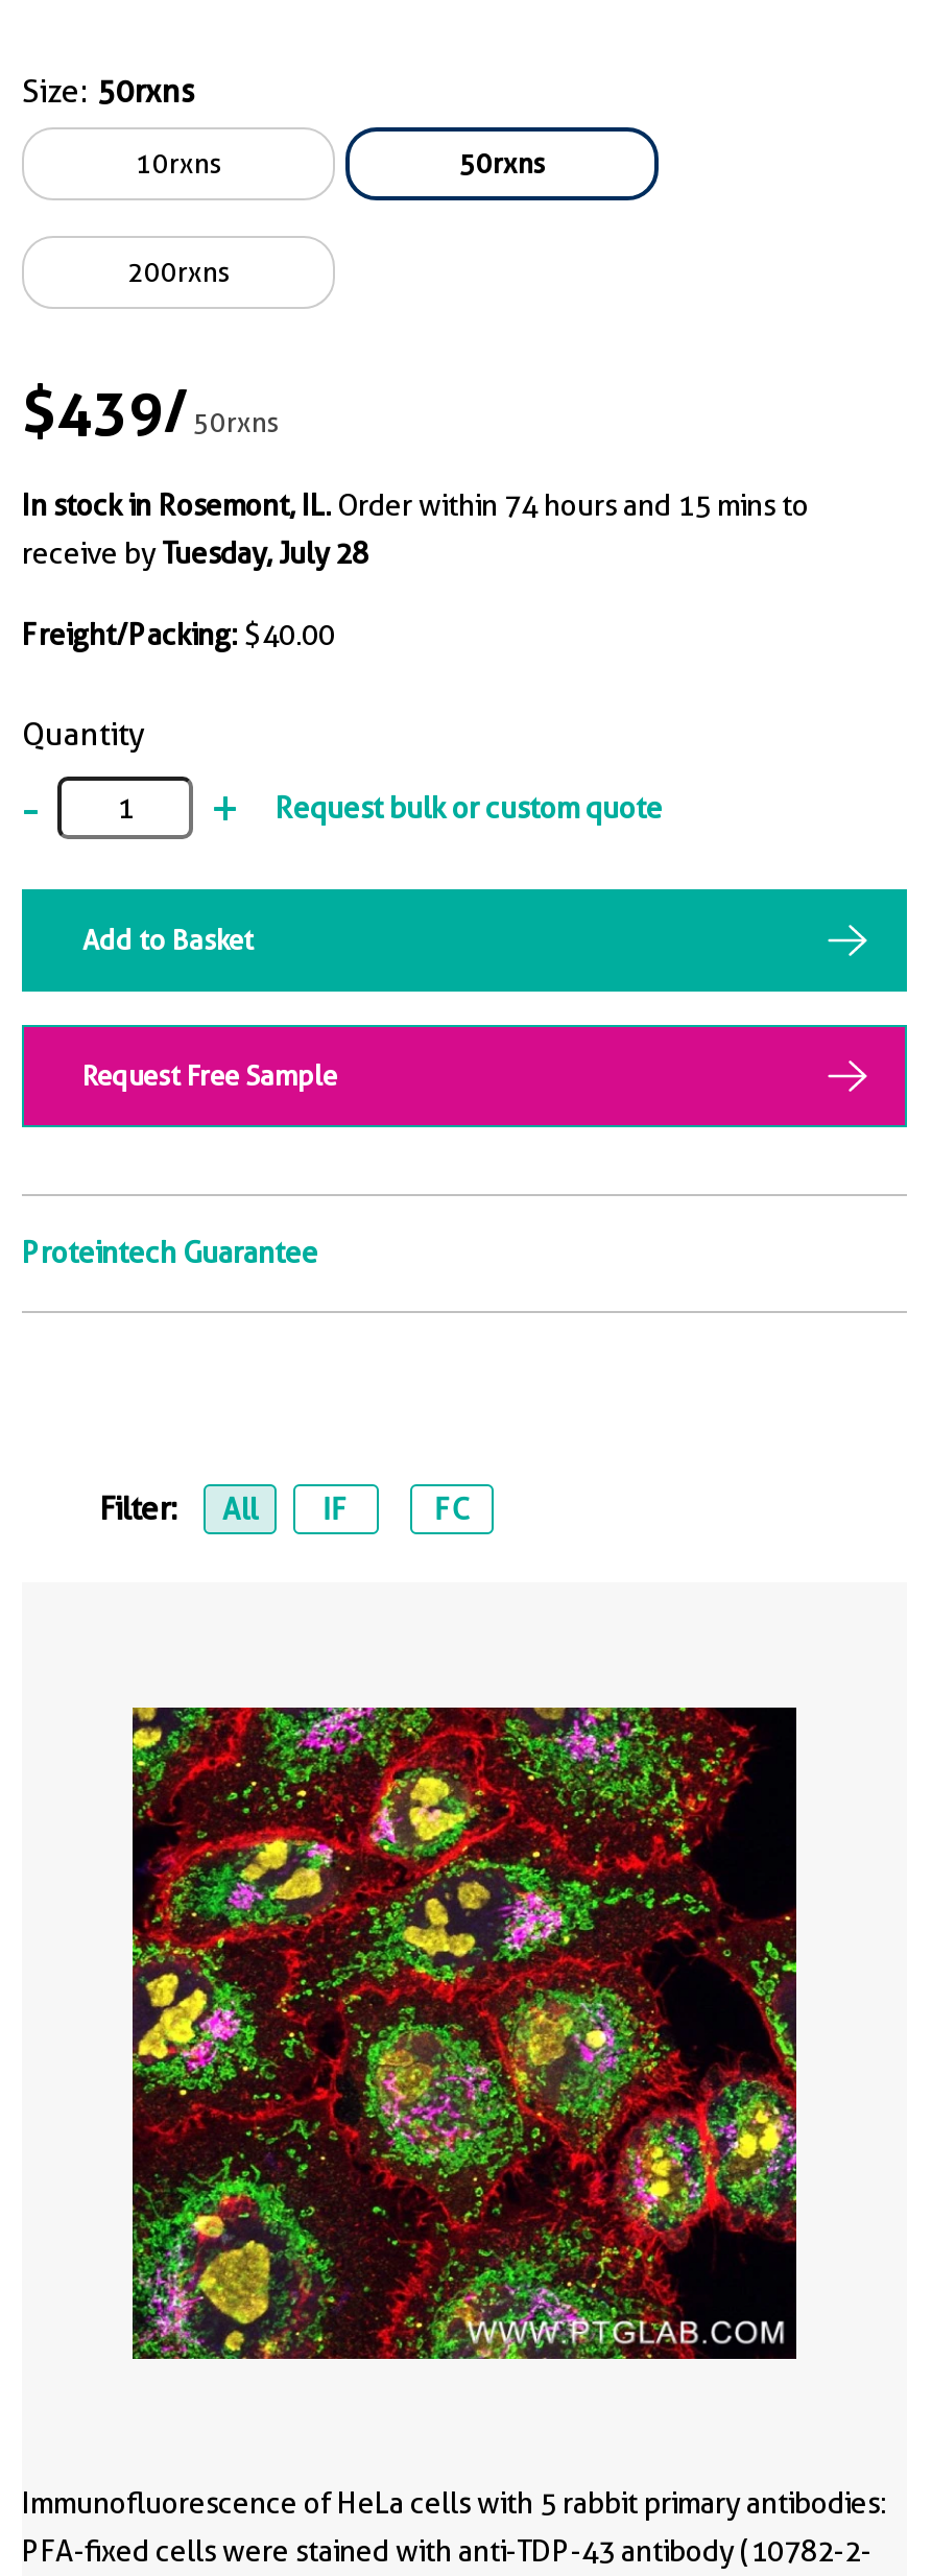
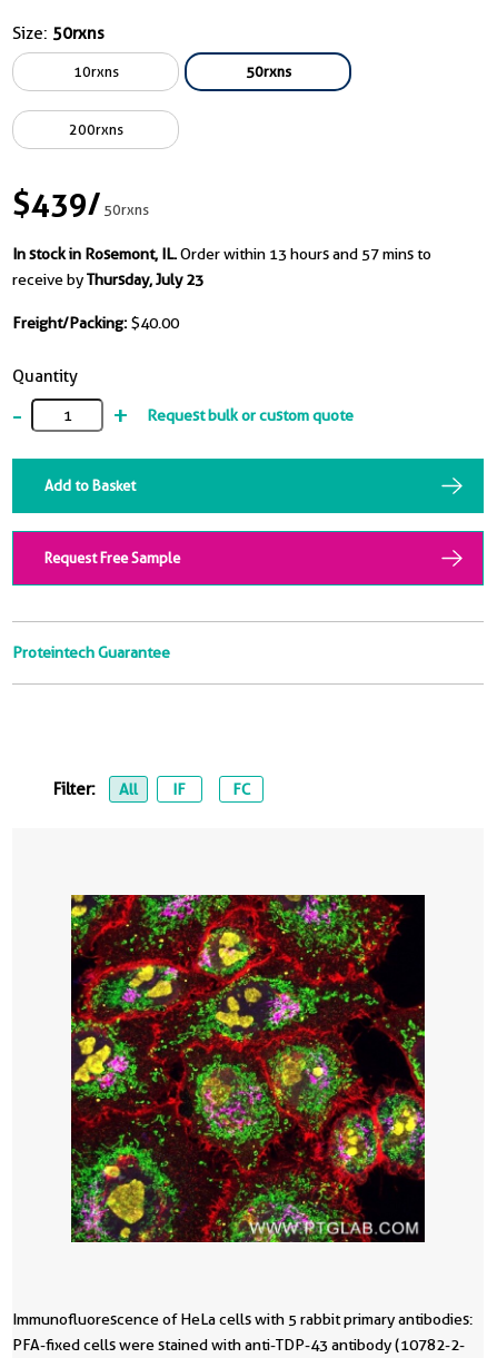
[22,488,809,522] In stock in Rosemont, IL. Order within 74 hours and 15 mins to -> [12,245,431,263] In stock in Rosemont, IL. Order within 13 hours and 57 mins to
[22,536,368,570] receive by Tuesday, July 28 -> [12,270,203,288] receive by Thursday, July 23

